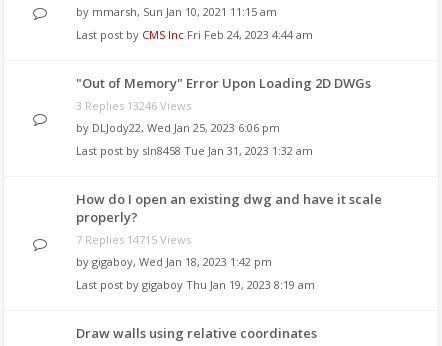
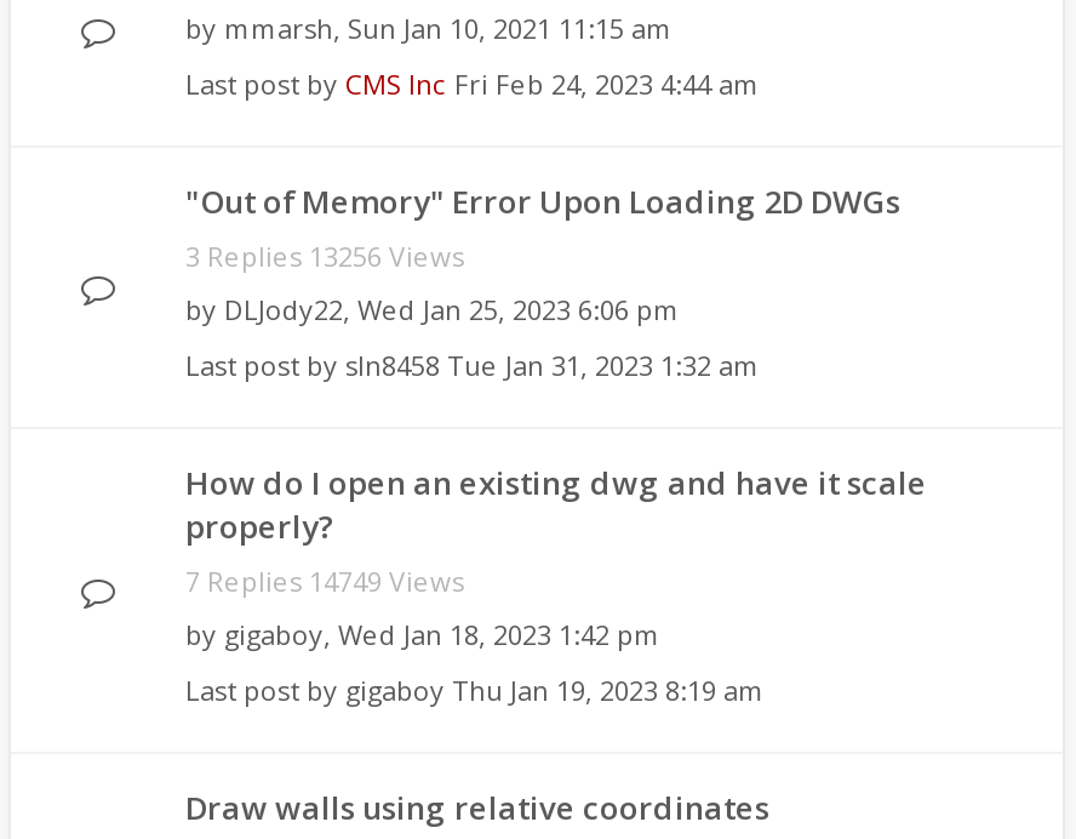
[76,98,191,113] 3 Replies 13246 Views -> [185,238,464,274] 3 Replies 13256 Views
[76,232,191,247] 7 Replies 14715 Views -> [185,563,464,599] 7 Replies 14749 Views

